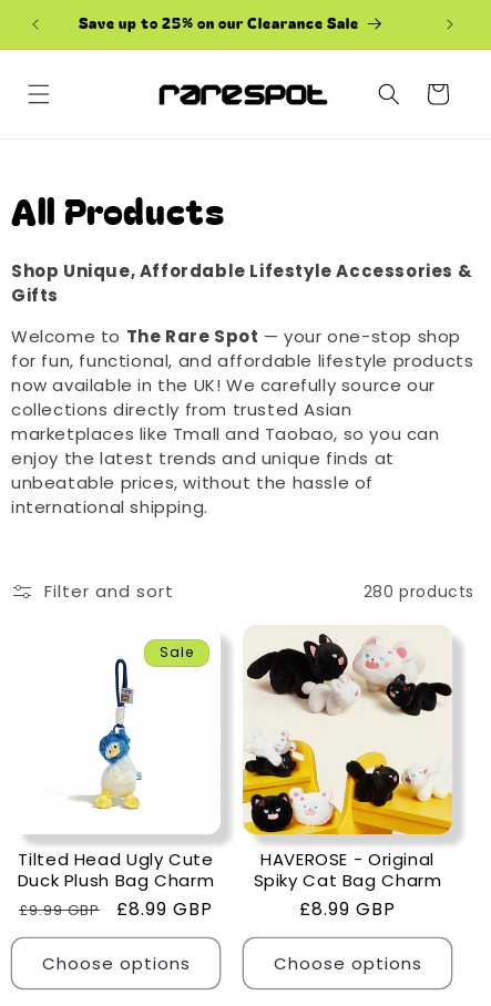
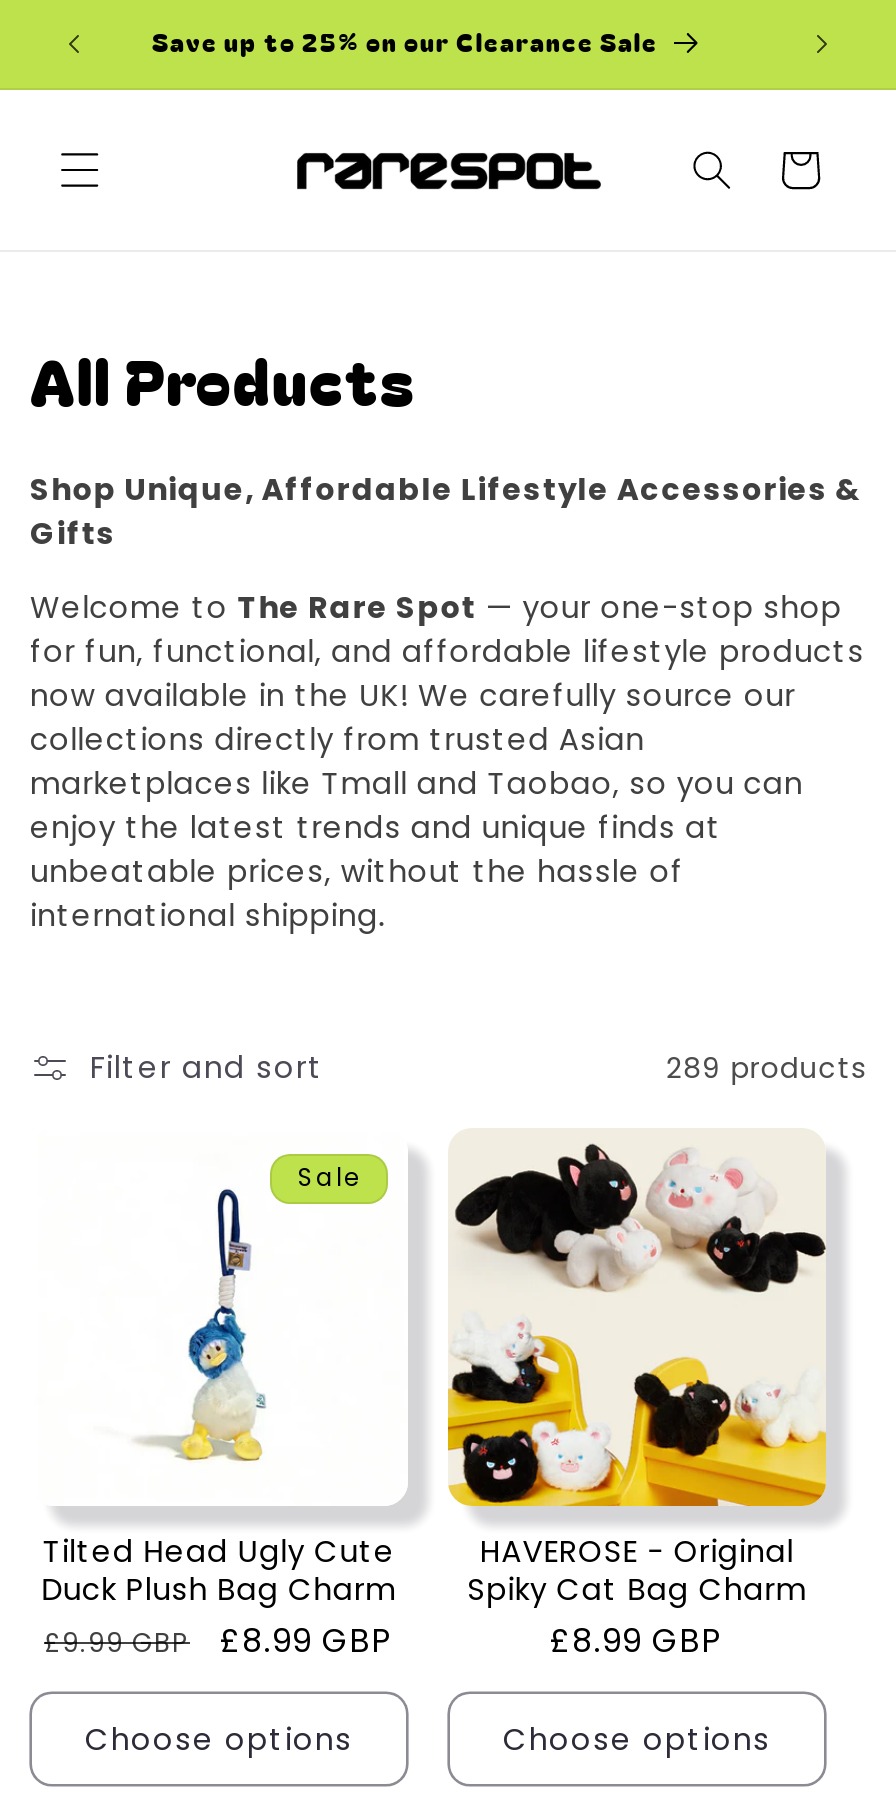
[363,580,474,602] 280 products -> [666,1048,866,1088] 289 products

